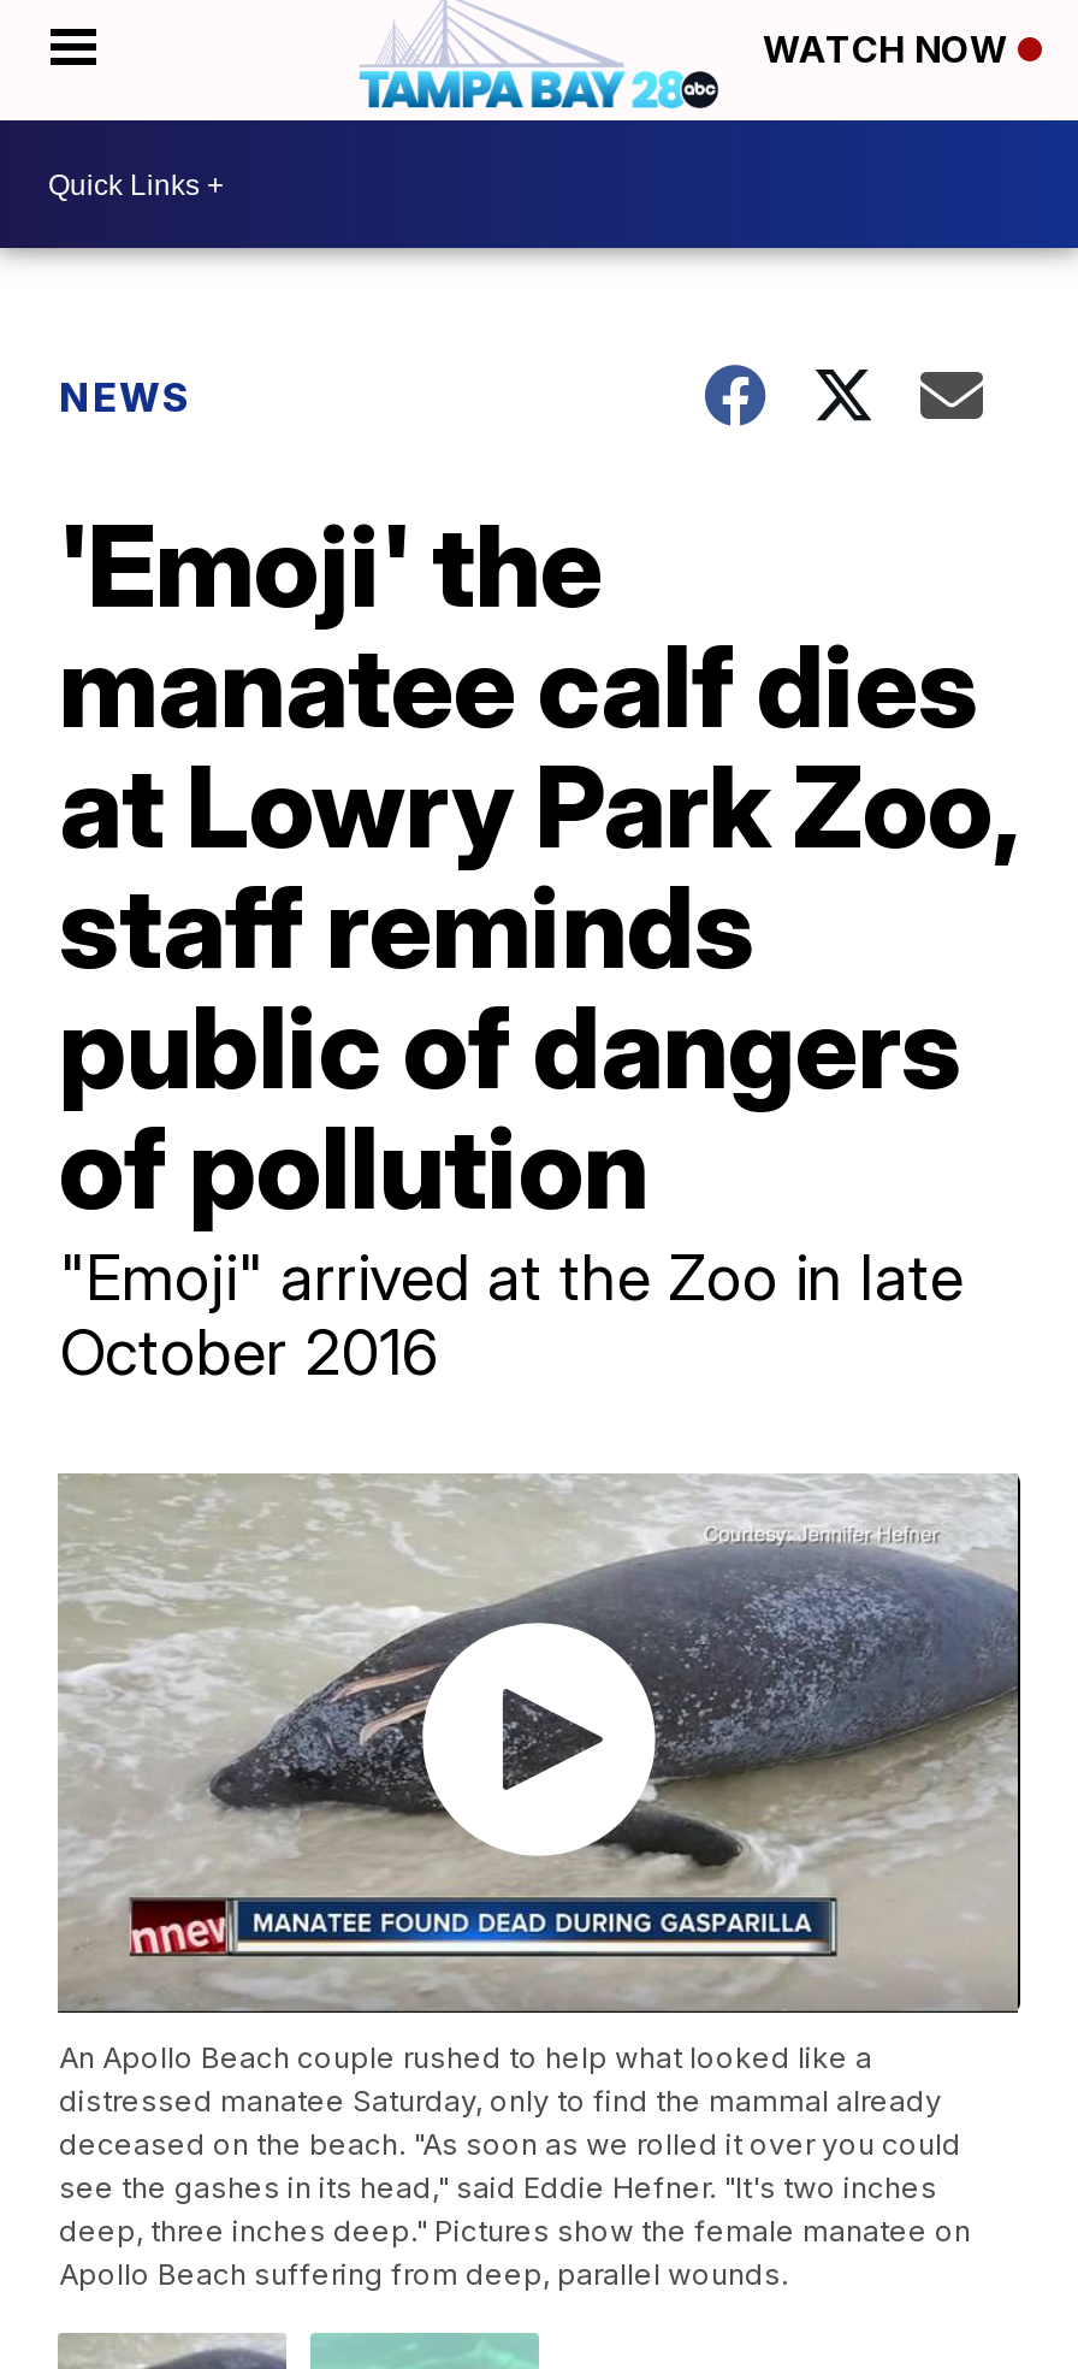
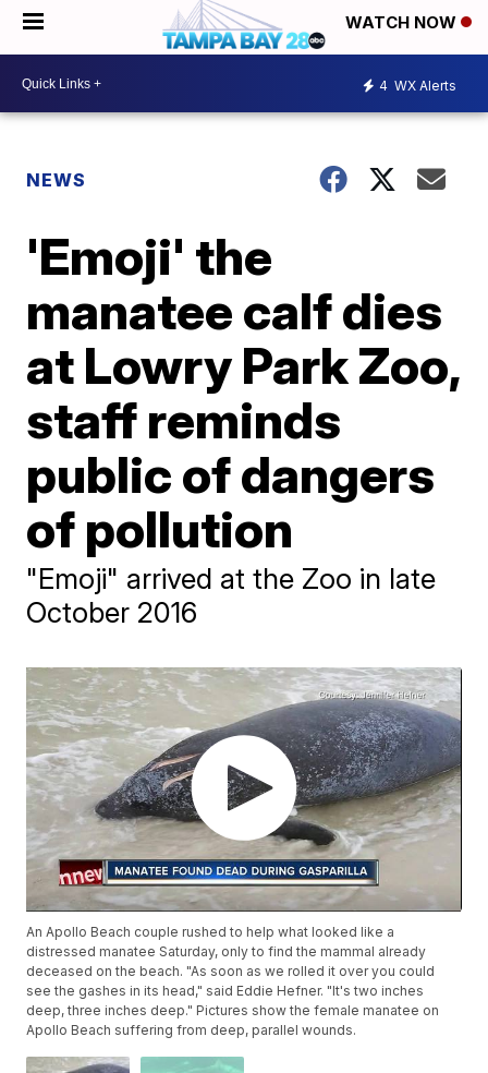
none -> [379,77,456,93] 4 WX Alerts

